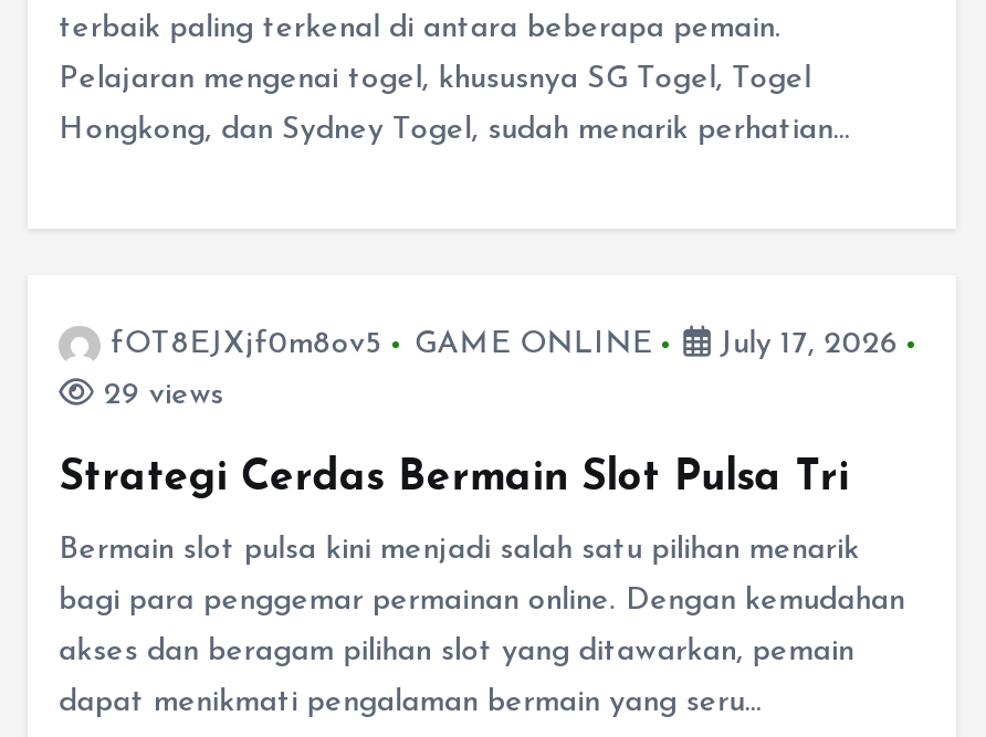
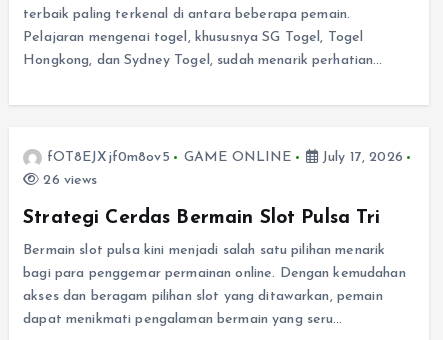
[95,378,224,411] 29 views -> [39,172,98,187] 26 views

